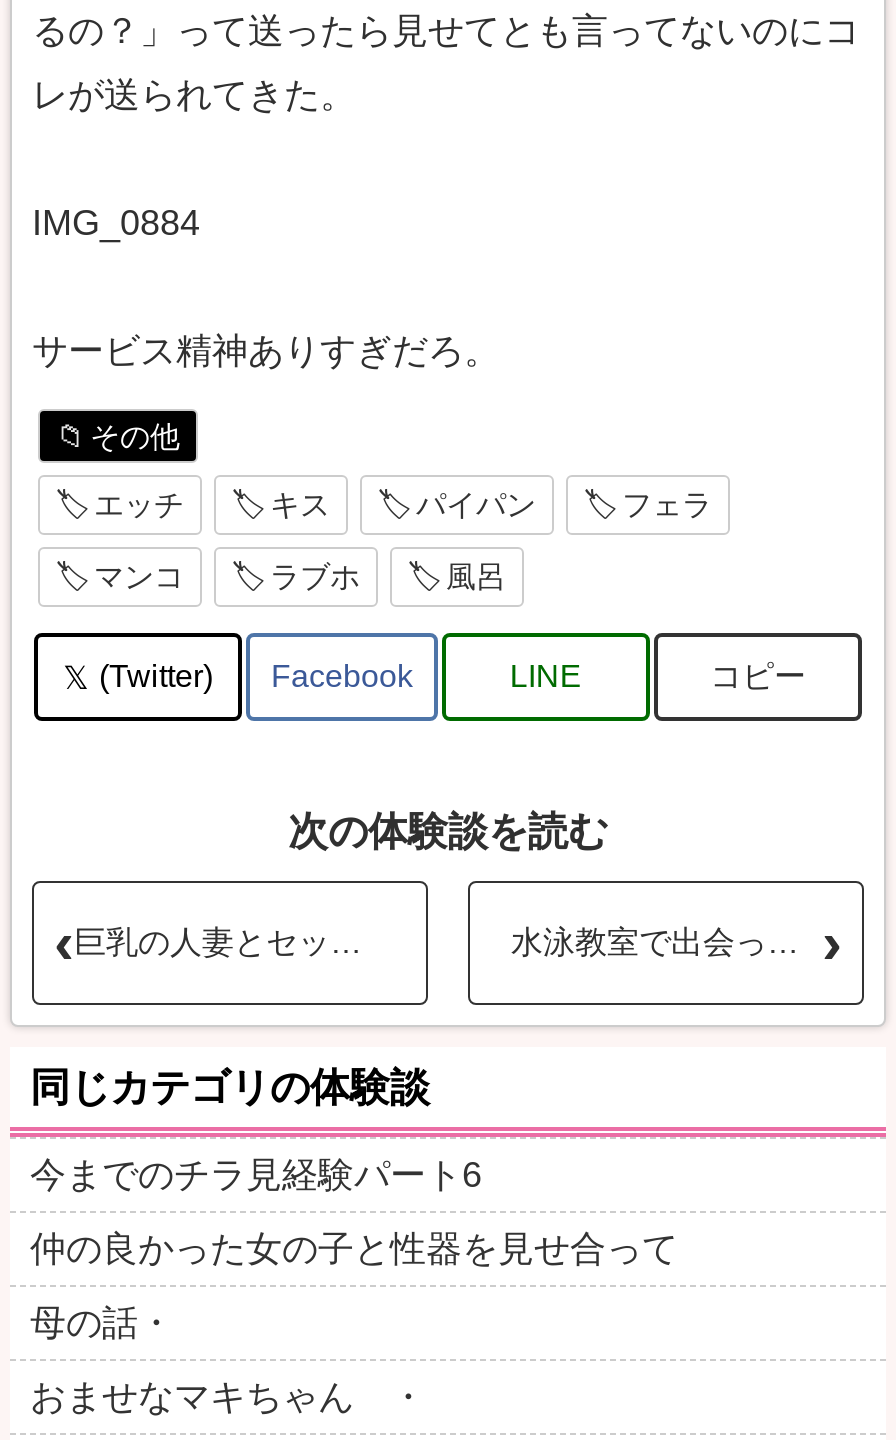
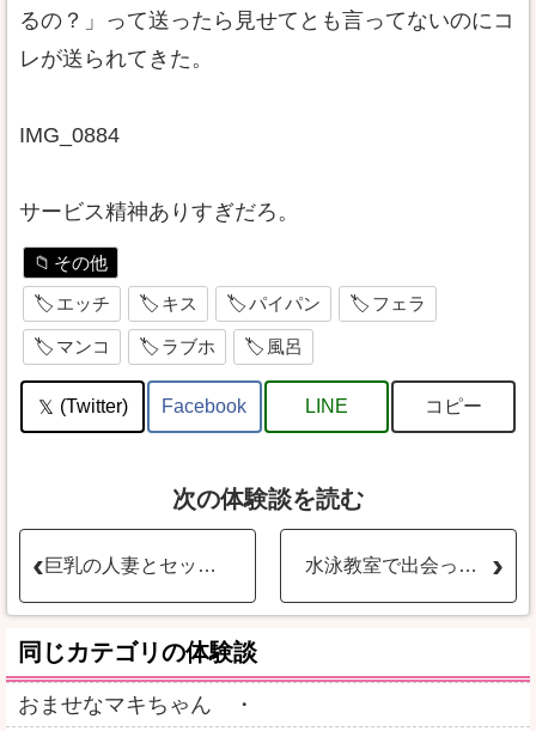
[30,1155,678,1343] 今までのチラ見経験パート6 | 仲の良かった女の子と性器を見せ合って | 母の話・ -> none

